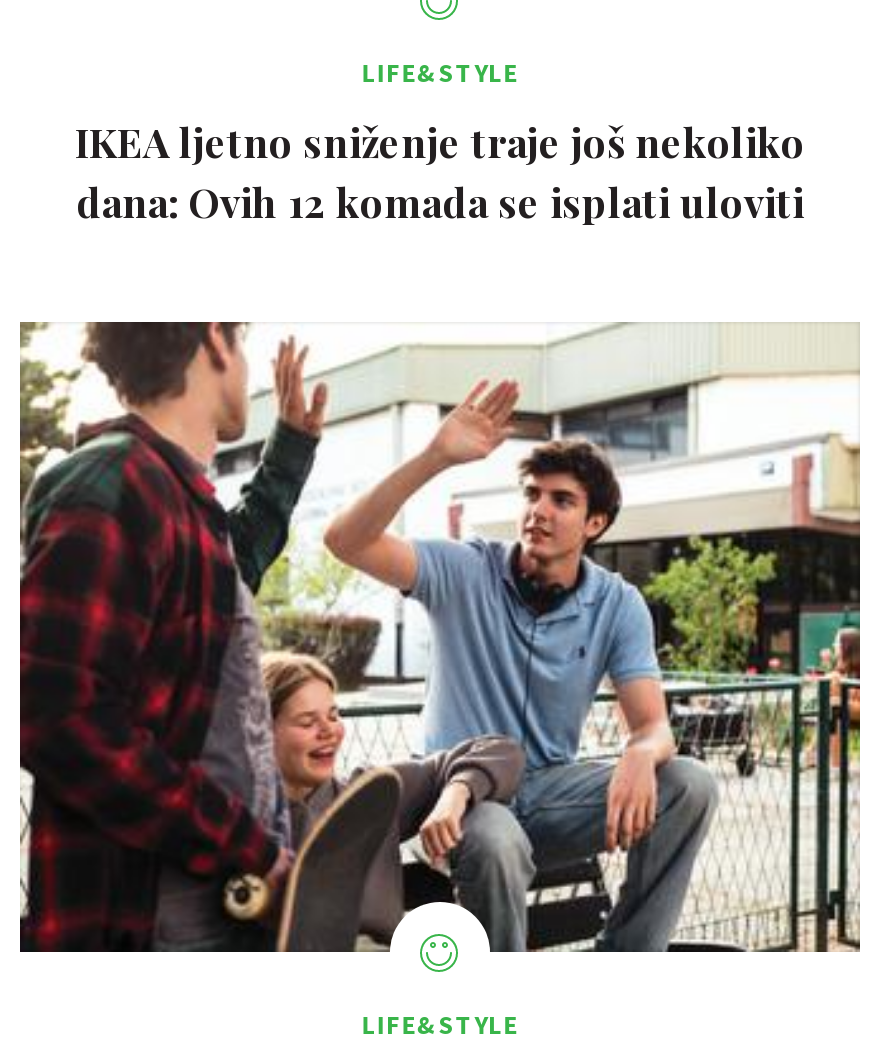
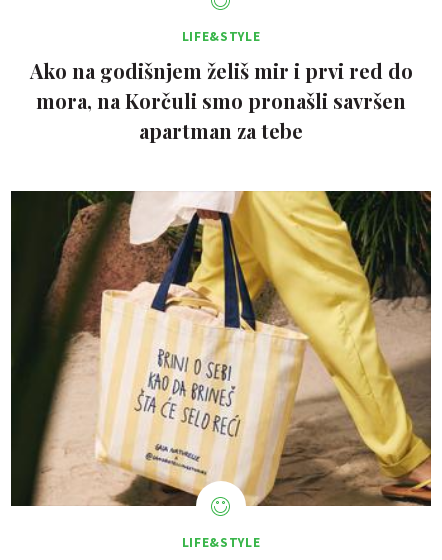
[75,114,805,228] IKEA ljetno sniženje traje još nekoliko | dana: Ovih 12 komada se isplati uloviti -> [29,57,412,144] Ako na godišnjem želiš mir i prvi red do | mora, na Korčuli smo pronašli savršen | apartman za tebe
[18,320,862,954] [image] -> [10,190,432,507] [image]

